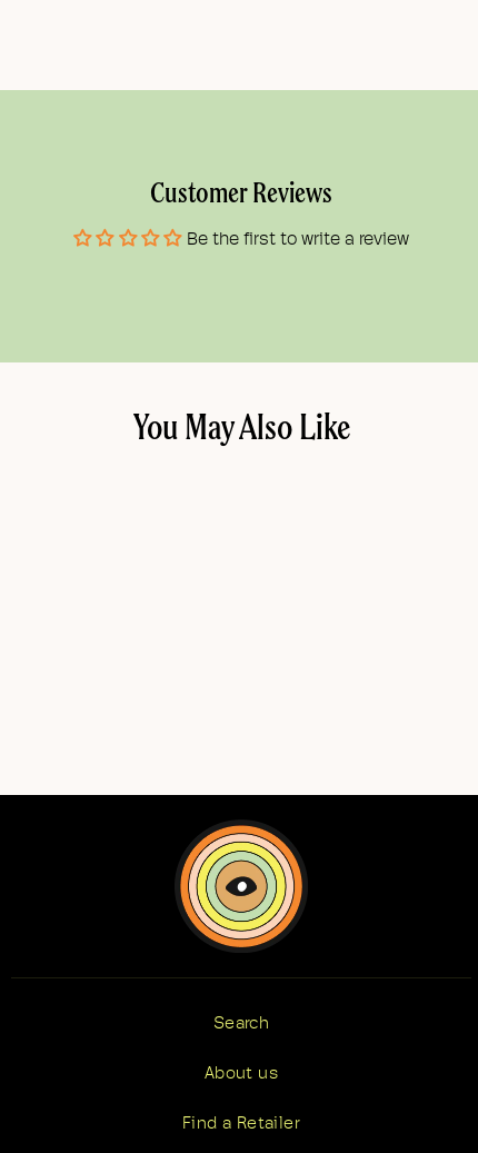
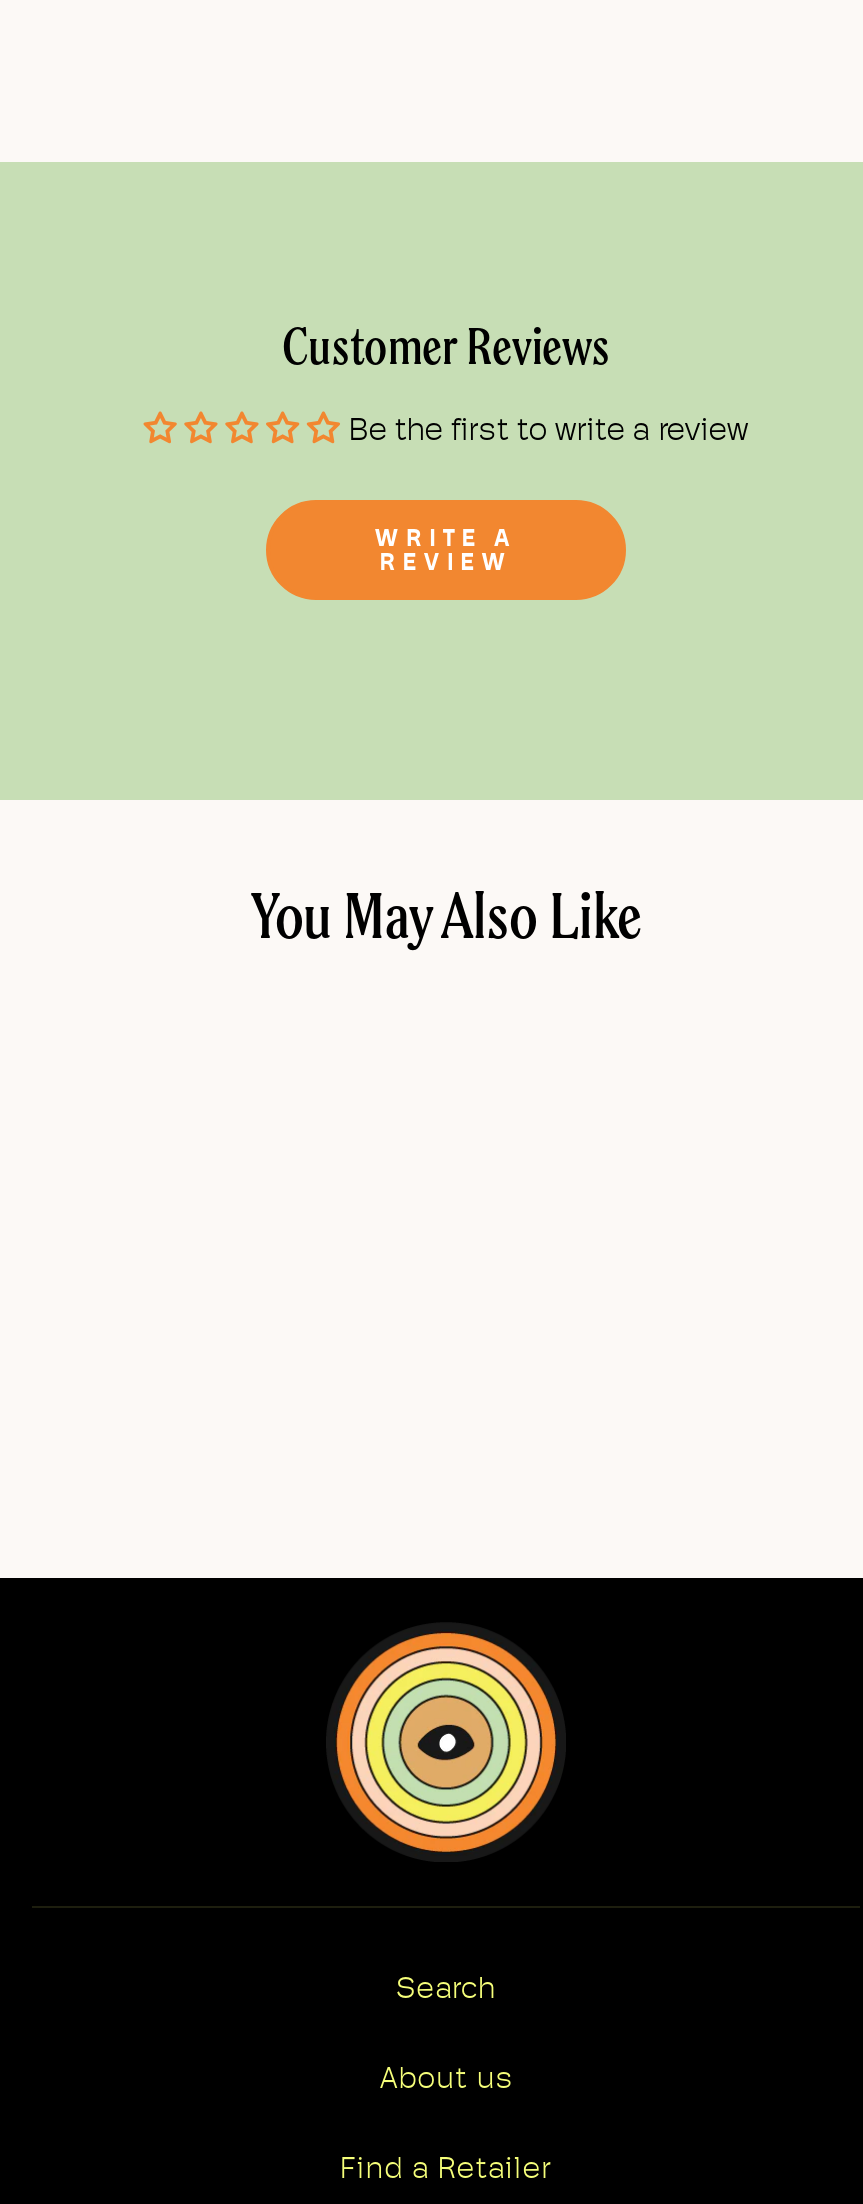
none -> [264,498,628,602] [image] | WRITE A | REVIEW

